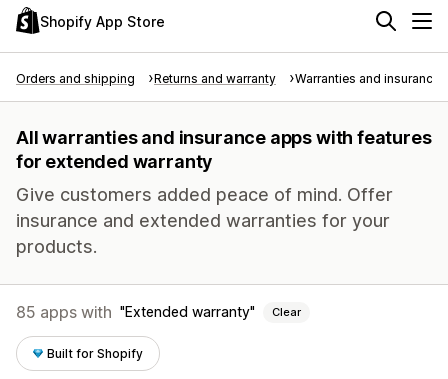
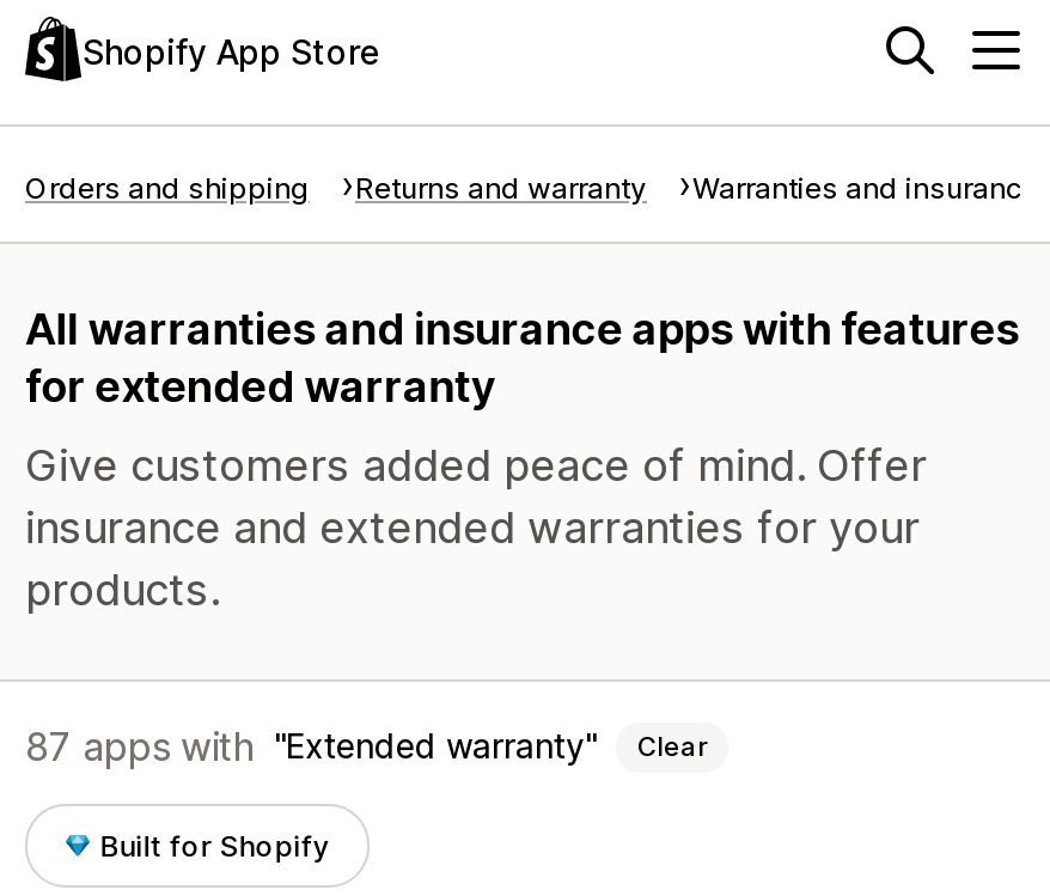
[16,302,301,322] 85 apps with Extended warranty Clear -> [25,723,707,770] 87 apps with Extended warranty Clear

